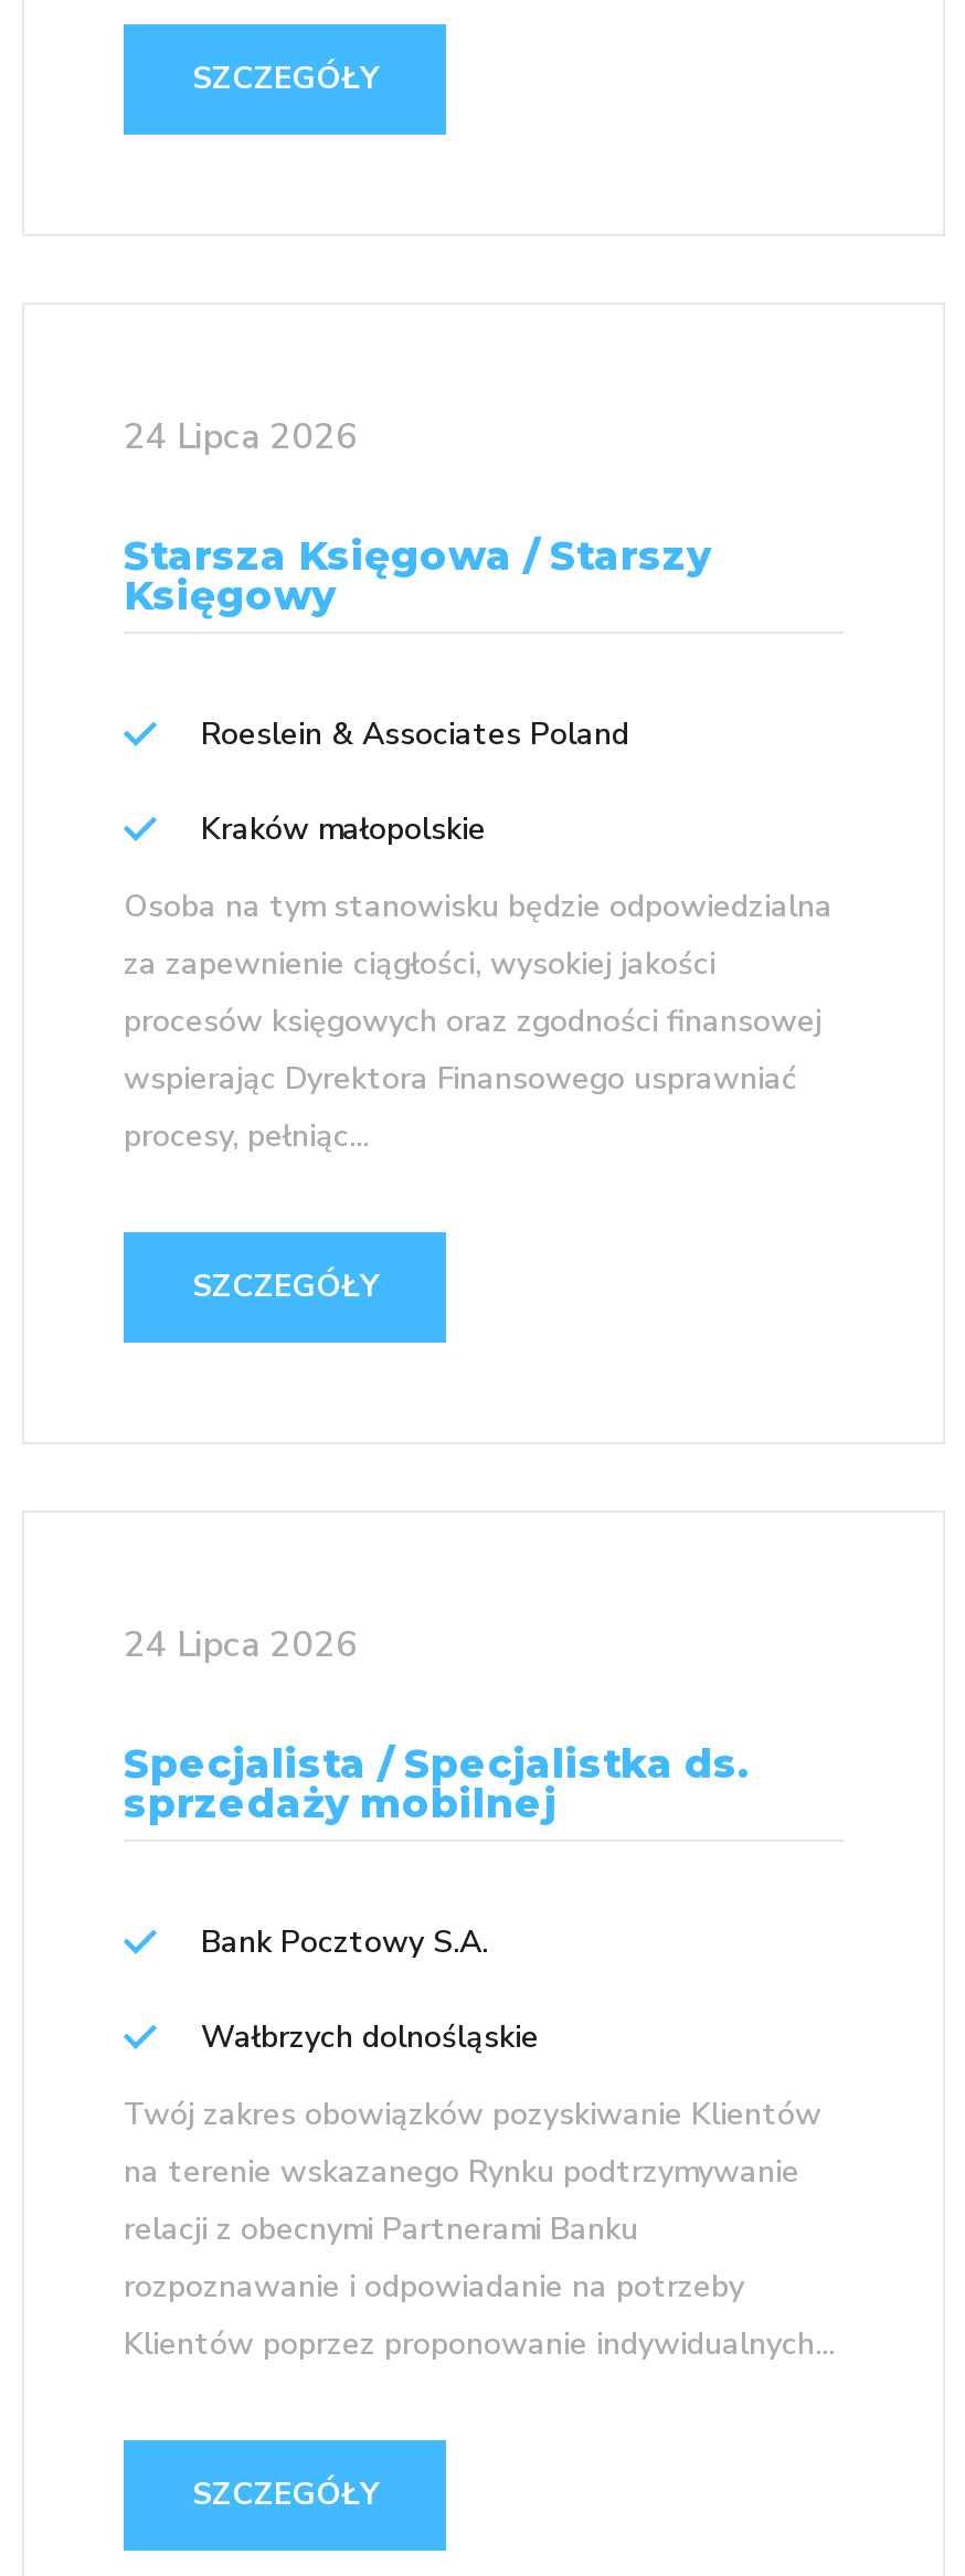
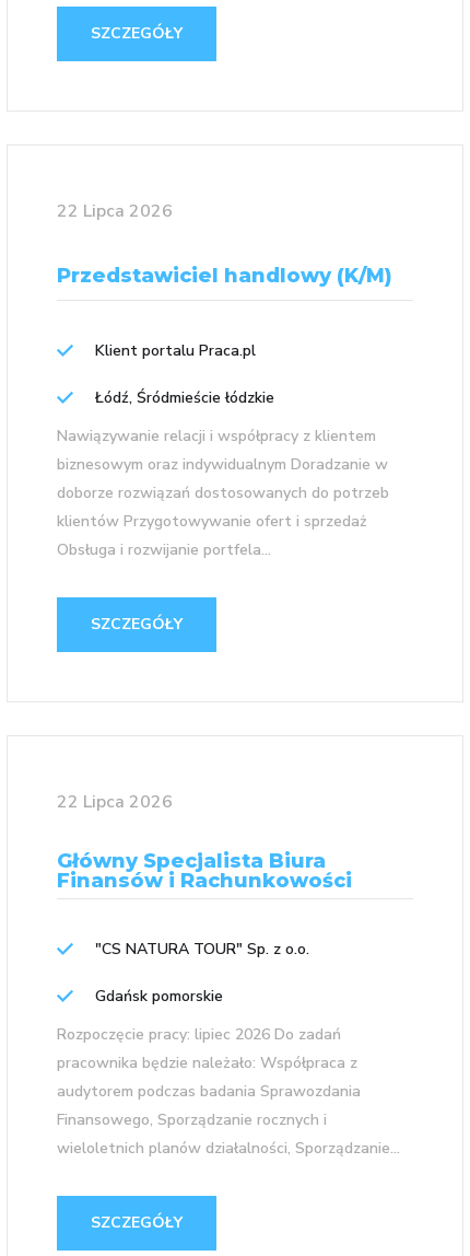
[124,412,358,461] 24 Lipca 2026 -> [57,199,173,223] 22 Lipca 2026
[124,531,711,620] Starsza Księgowa / Starszy | Księgowy -> [57,263,392,287] Przedstawiciel handlowy (K/M)
[201,712,629,754] Roeslein & Associates Poland -> [95,340,256,361] Klient portalu Praca.pl
[201,807,486,849] Kraków małopolskie -> [95,387,274,408] Łódź, Śródmieście łódzkie
[124,885,833,1156] Osoba na tym stanowisku będzie odpowiedzialna | za zapewnienie ciągłości, wysokiej jakości | procesów księgowych oraz zgodności finansowej | wspierając Dyrektora Finansowego usprawniać | procesy, pełniąc... -> [57,425,389,560] Nawiązywanie relacji i współpracy z klientem | biznesowym oraz indywidualnym Doradzanie w | doborze rozwiązań dostosowanych do potrzeb | klientów Przygotowywanie ofert i sprzedaż | Obsługa i rozwijanie portfela...
[124,1620,358,1669] 24 Lipca 2026 -> [57,789,173,814] 22 Lipca 2026
[124,1739,751,1828] Specjalista / Specjalistka ds. | sprzedaży mobilnej -> [57,849,352,892] Główny Specjalista Biura | Finansów i Rachunkowości
[201,1920,488,1962] Bank Pocztowy S.A. -> [95,938,309,959] "CS NATURA TOUR" Sp. z o.o.
[201,2015,539,2057] Wałbrzych dolnośląskie -> [95,985,223,1006] Gdańsk pomorskie
[124,2093,835,2364] Twój zakres obowiązków pozyskiwanie Klientów | na terenie wskazanego Rynku podtrzymywanie | relacji z obecnymi Partnerami Banku | rozpoznawanie i odpowiadanie na potrzeby | Klientów poprzez proponowanie indywidualnych... -> [57,1024,400,1158] Rozpoczęcie pracy: lipiec 2026 Do zadań | pracownika będzie należało: Współpraca z | audytorem podczas badania Sprawozdania | Finansowego, Sporządzanie rocznych i | wieloletnich planów działalności, Sporządzanie...

